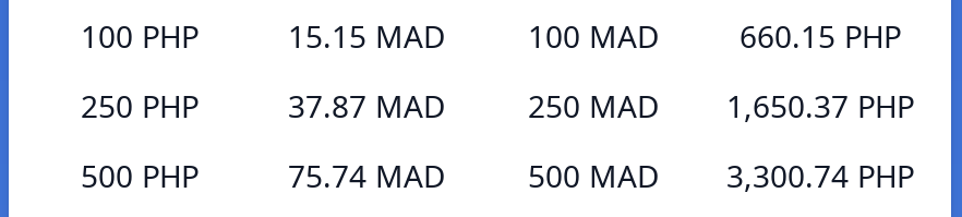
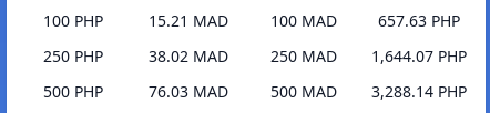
[288,16,445,57] 15.15 MAD -> [149,10,228,31] 15.21 MAD
[739,16,901,57] 660.15 PHP -> [378,10,460,31] 657.63 PHP
[288,85,445,127] 37.87 MAD -> [149,46,228,67] 38.02 MAD
[726,85,914,127] 1,650.37 PHP -> [371,46,467,67] 1,644.07 PHP
[288,155,445,197] 75.74 MAD -> [149,81,228,102] 76.03 MAD
[726,155,914,197] 3,300.74 PHP -> [371,81,467,102] 3,288.14 PHP

